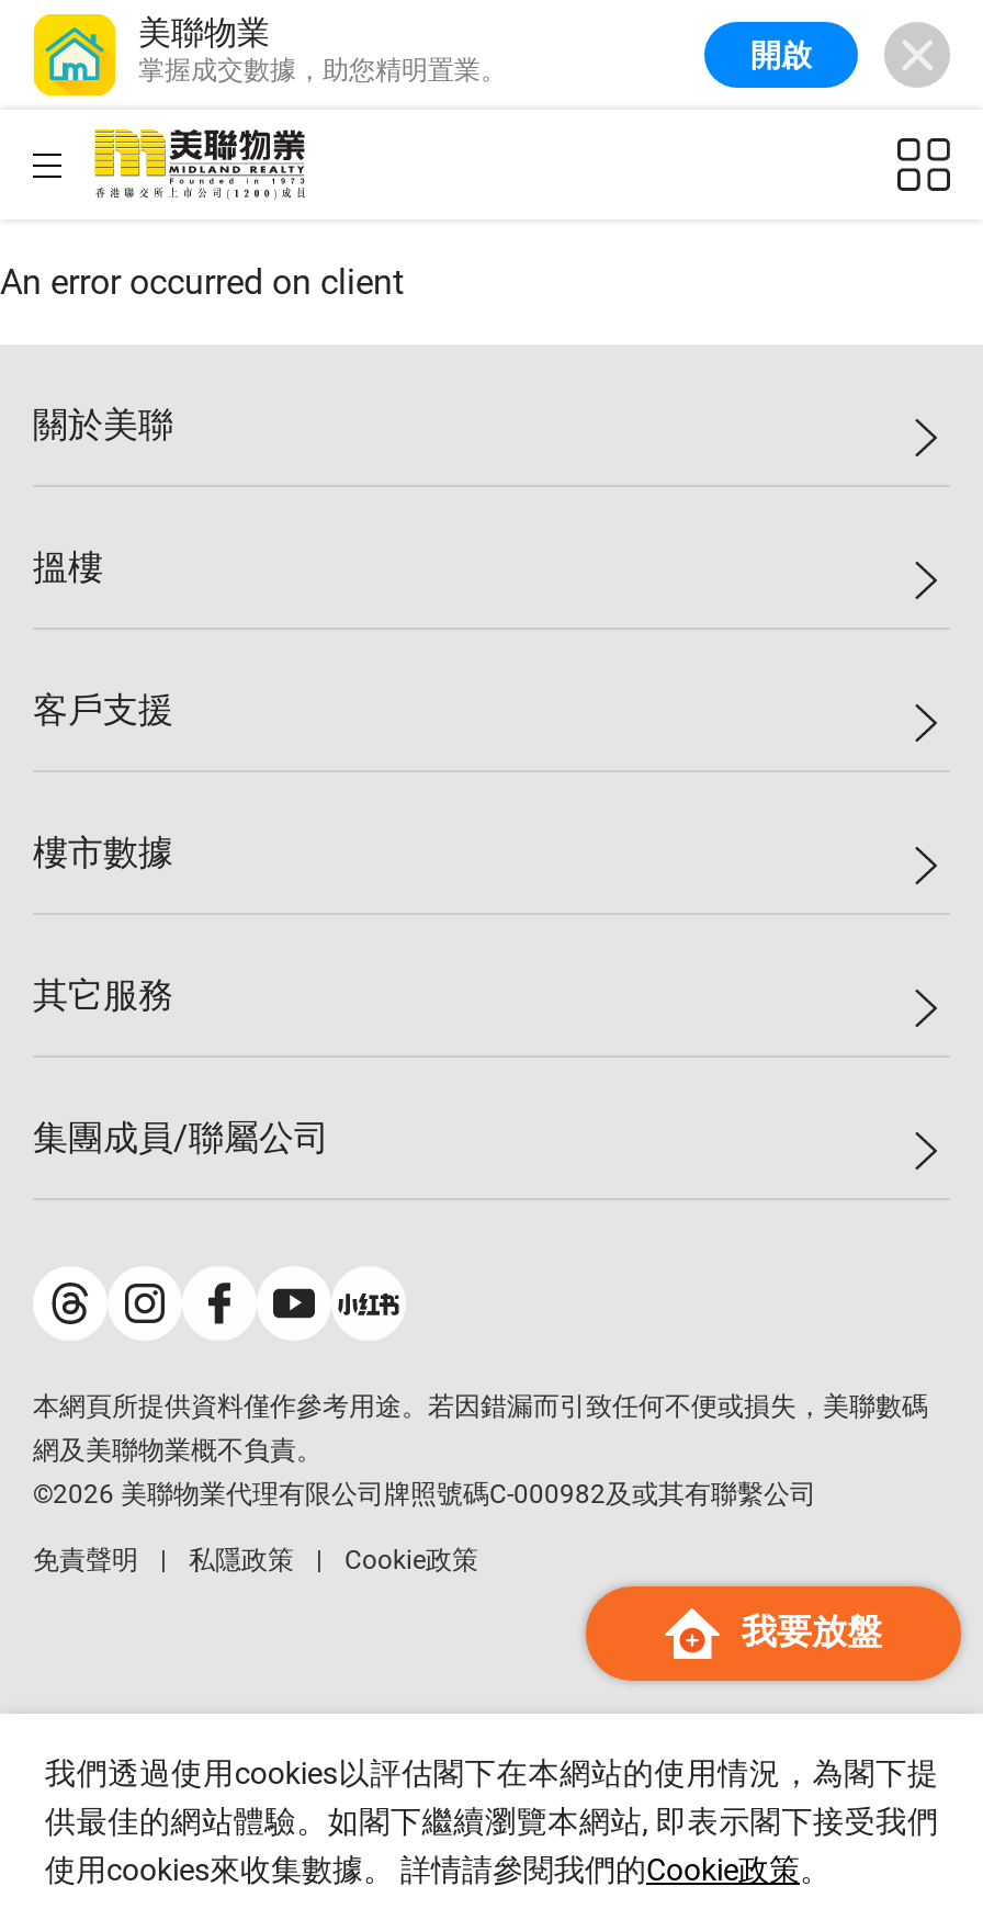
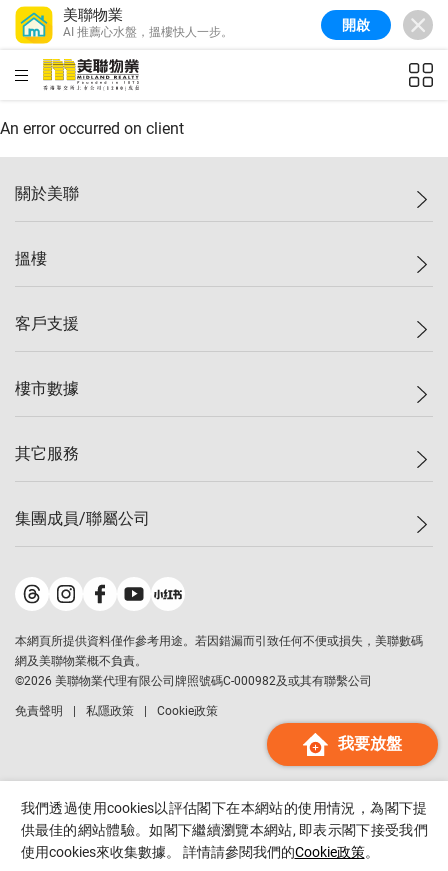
[138,55,507,86] 掌握成交數據，助您精明置業。 -> [63,25,233,39] AI 推薦心水盤，搵樓快人一步。

